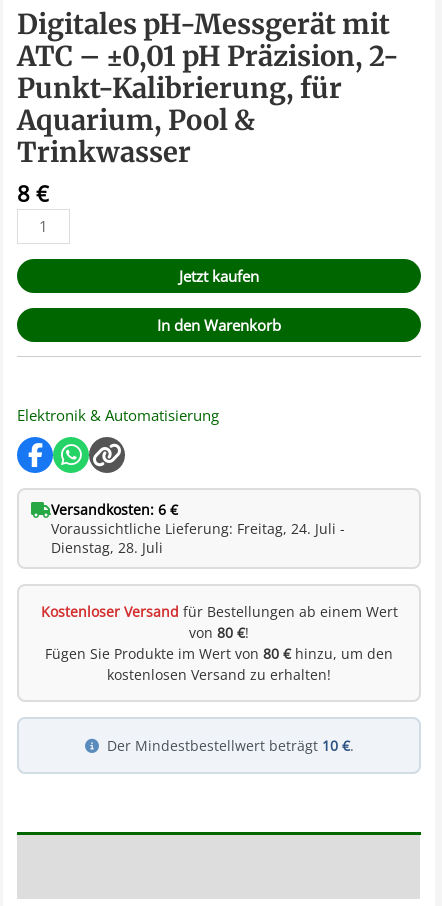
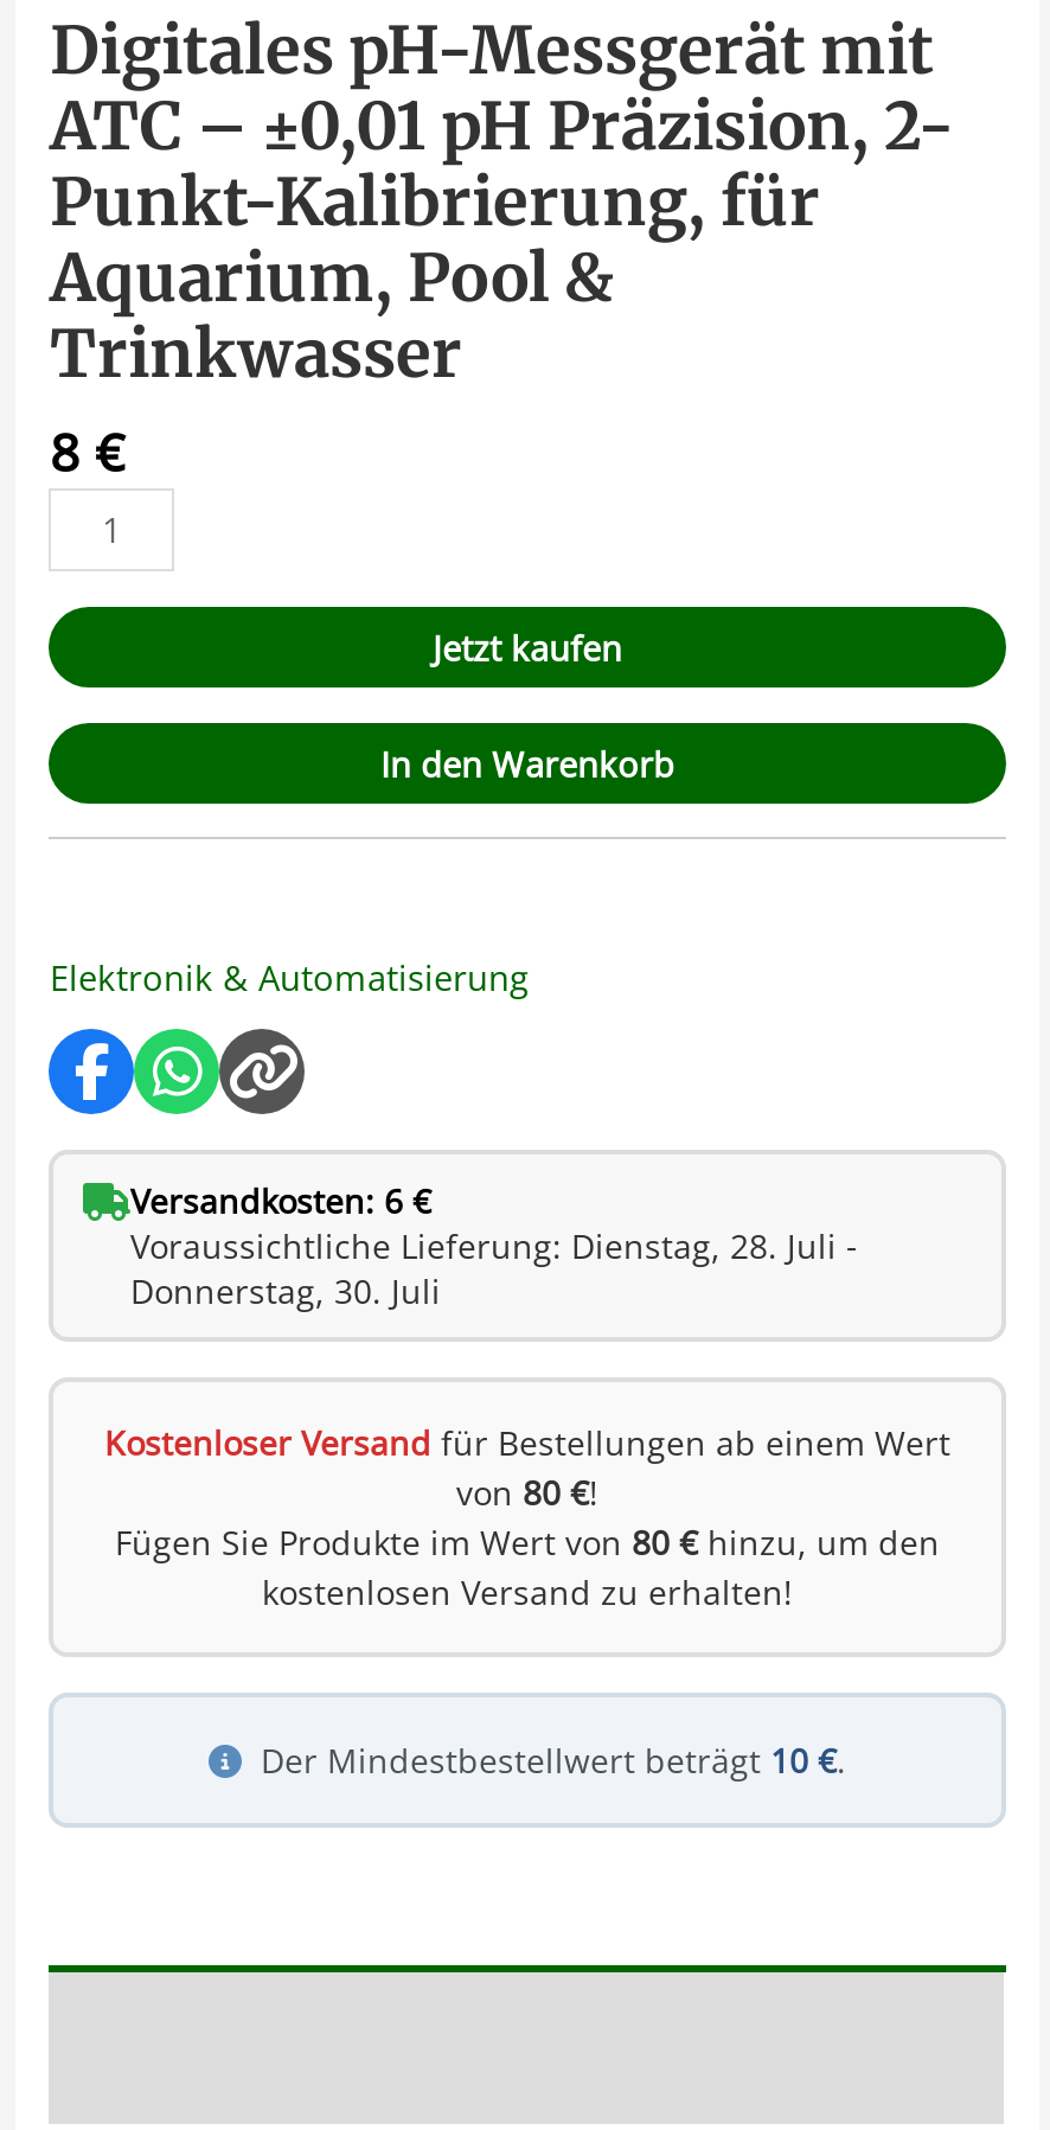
[51,519,345,538] Voraussichtliche Lieferung: Freitag, 24. Juli - -> [130,1223,858,1268] Voraussichtliche Lieferung: Dienstag, 28. Juli -
[51,538,163,557] Dienstag, 28. Juli -> [130,1268,441,1313] Donnerstag, 30. Juli

